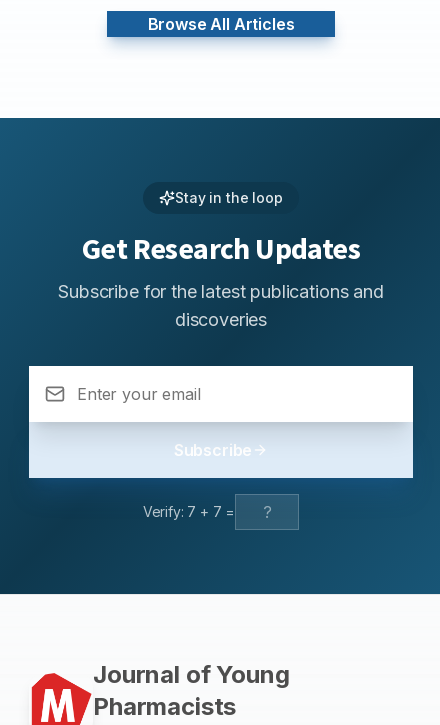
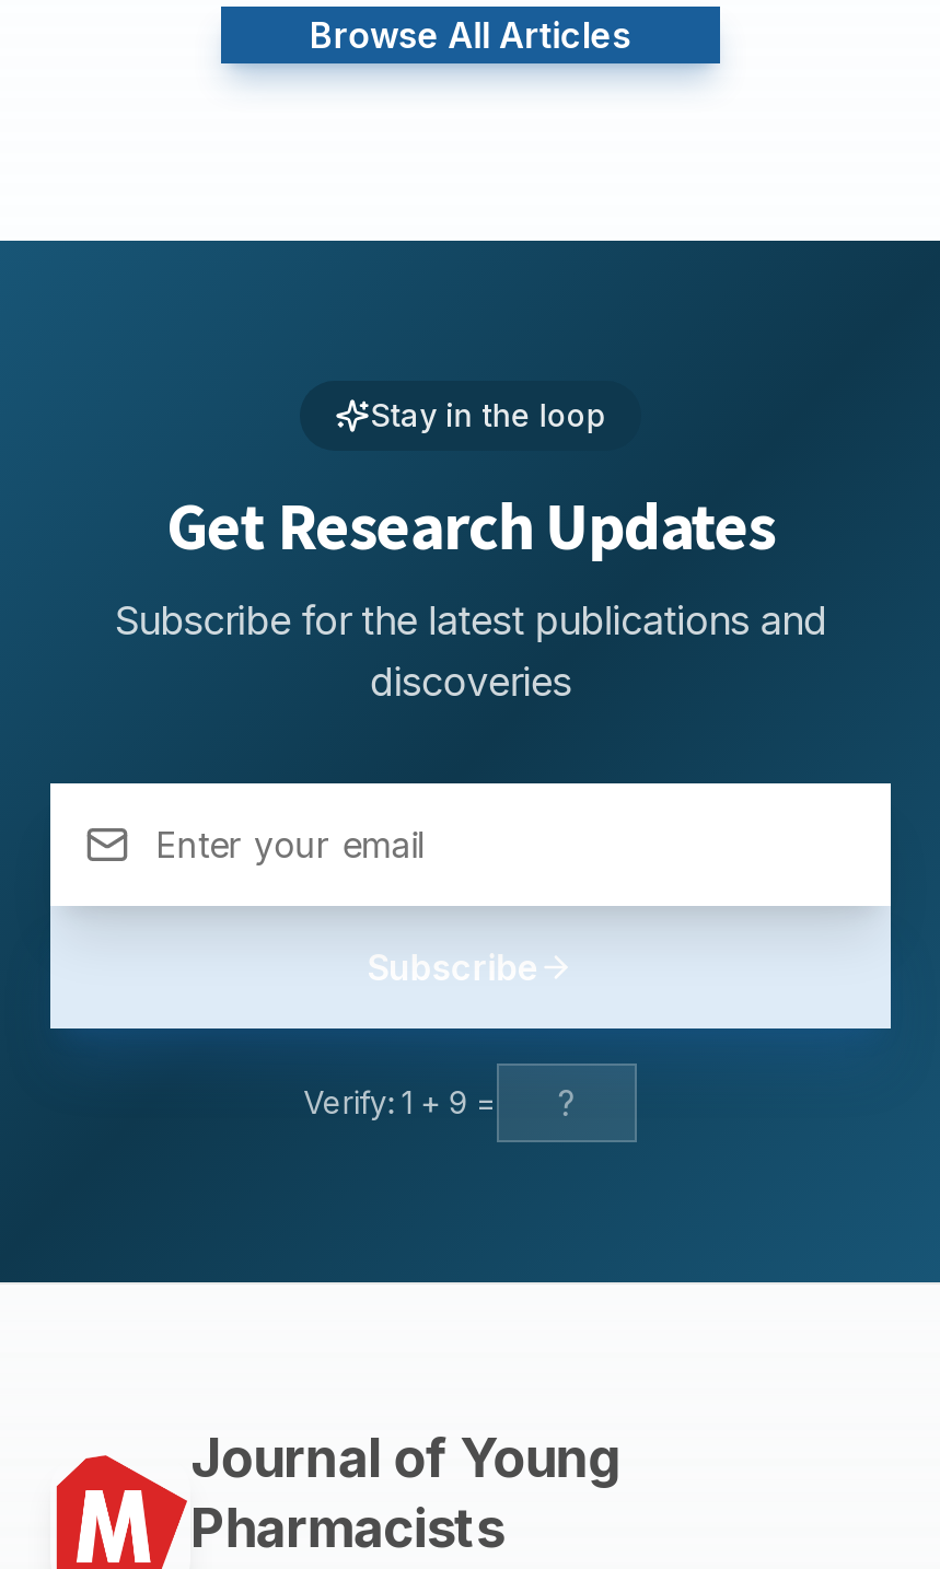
[143,503,235,520] Verify: 7 + 7 = -> [304,1083,497,1120] Verify: 1 + 9 =

